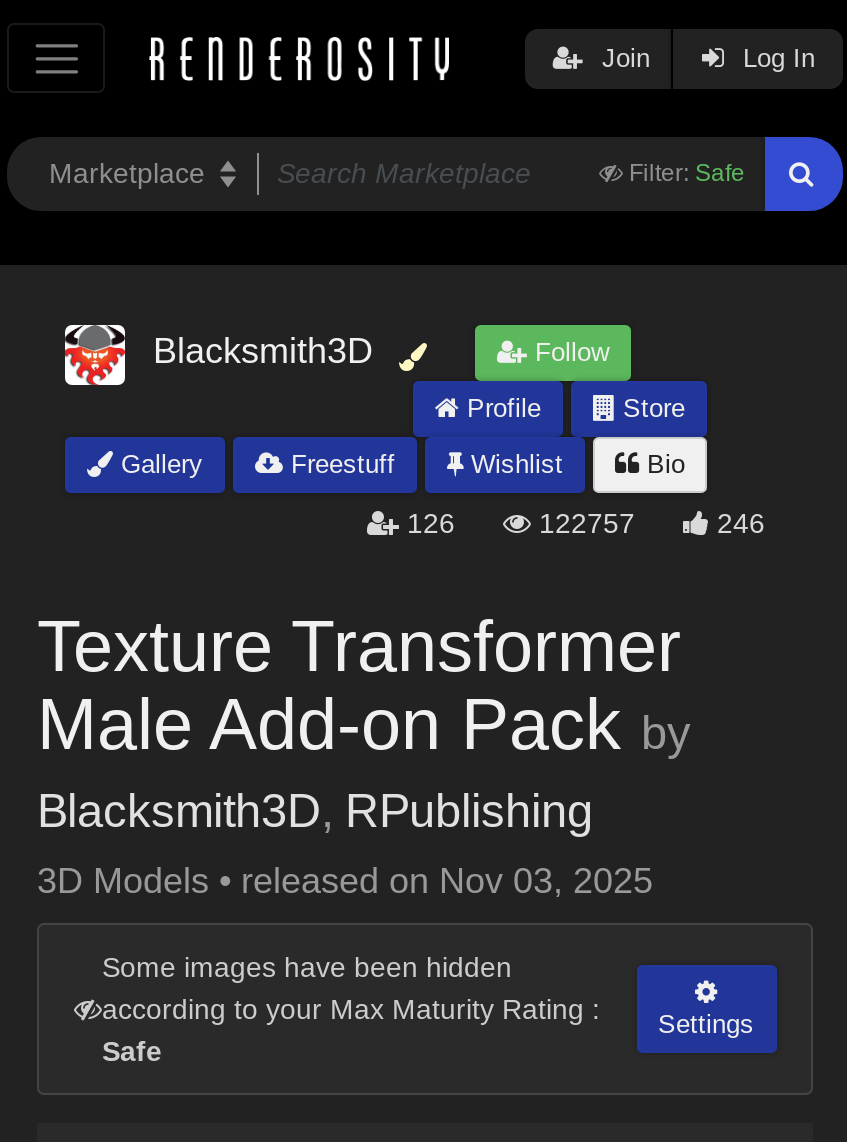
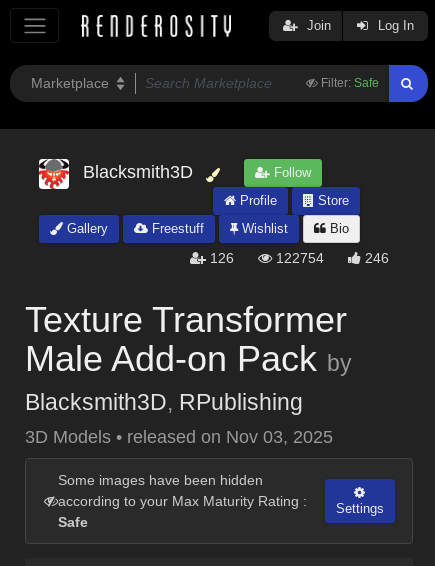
[531,507,635,539] 122757 -> [272,250,324,266] 122754

